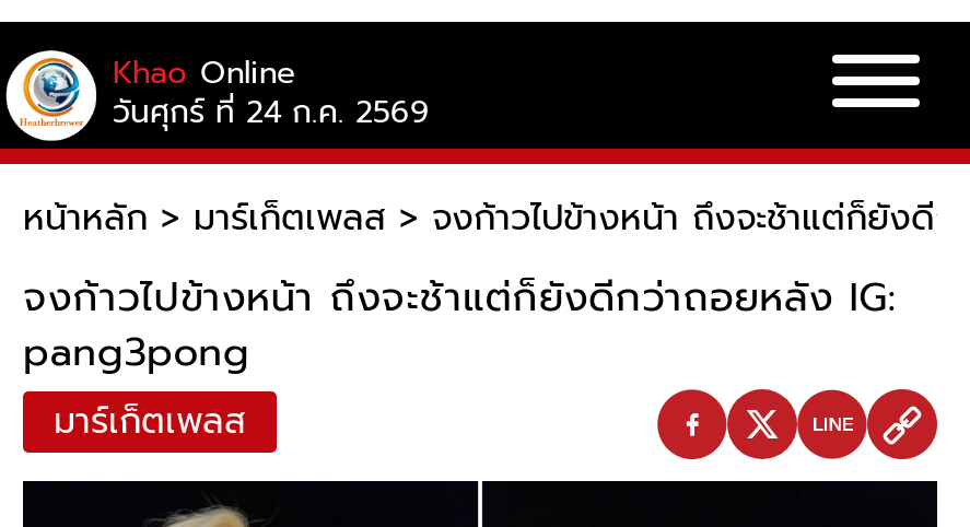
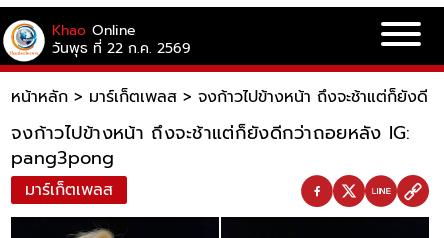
[113,90,430,136] วันศุกร์ ที่ 24 ก.ค. 2569 -> [52,38,191,59] วันพุธ ที่ 22 ก.ค. 2569

